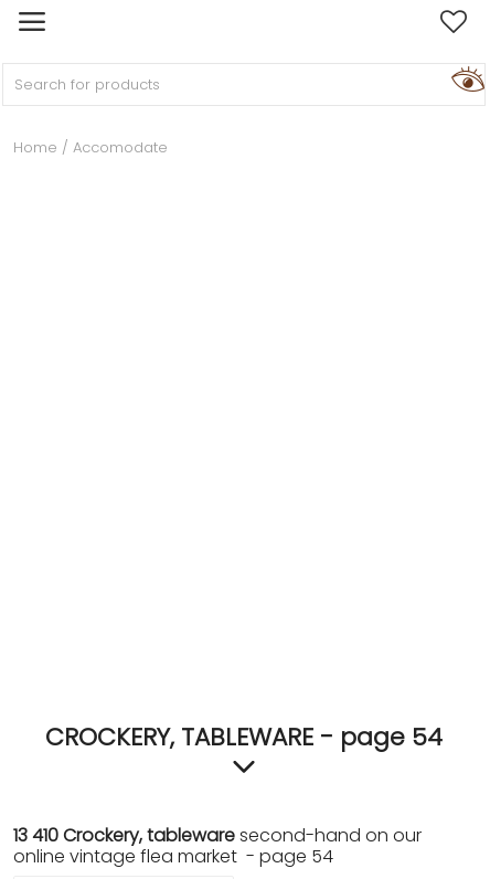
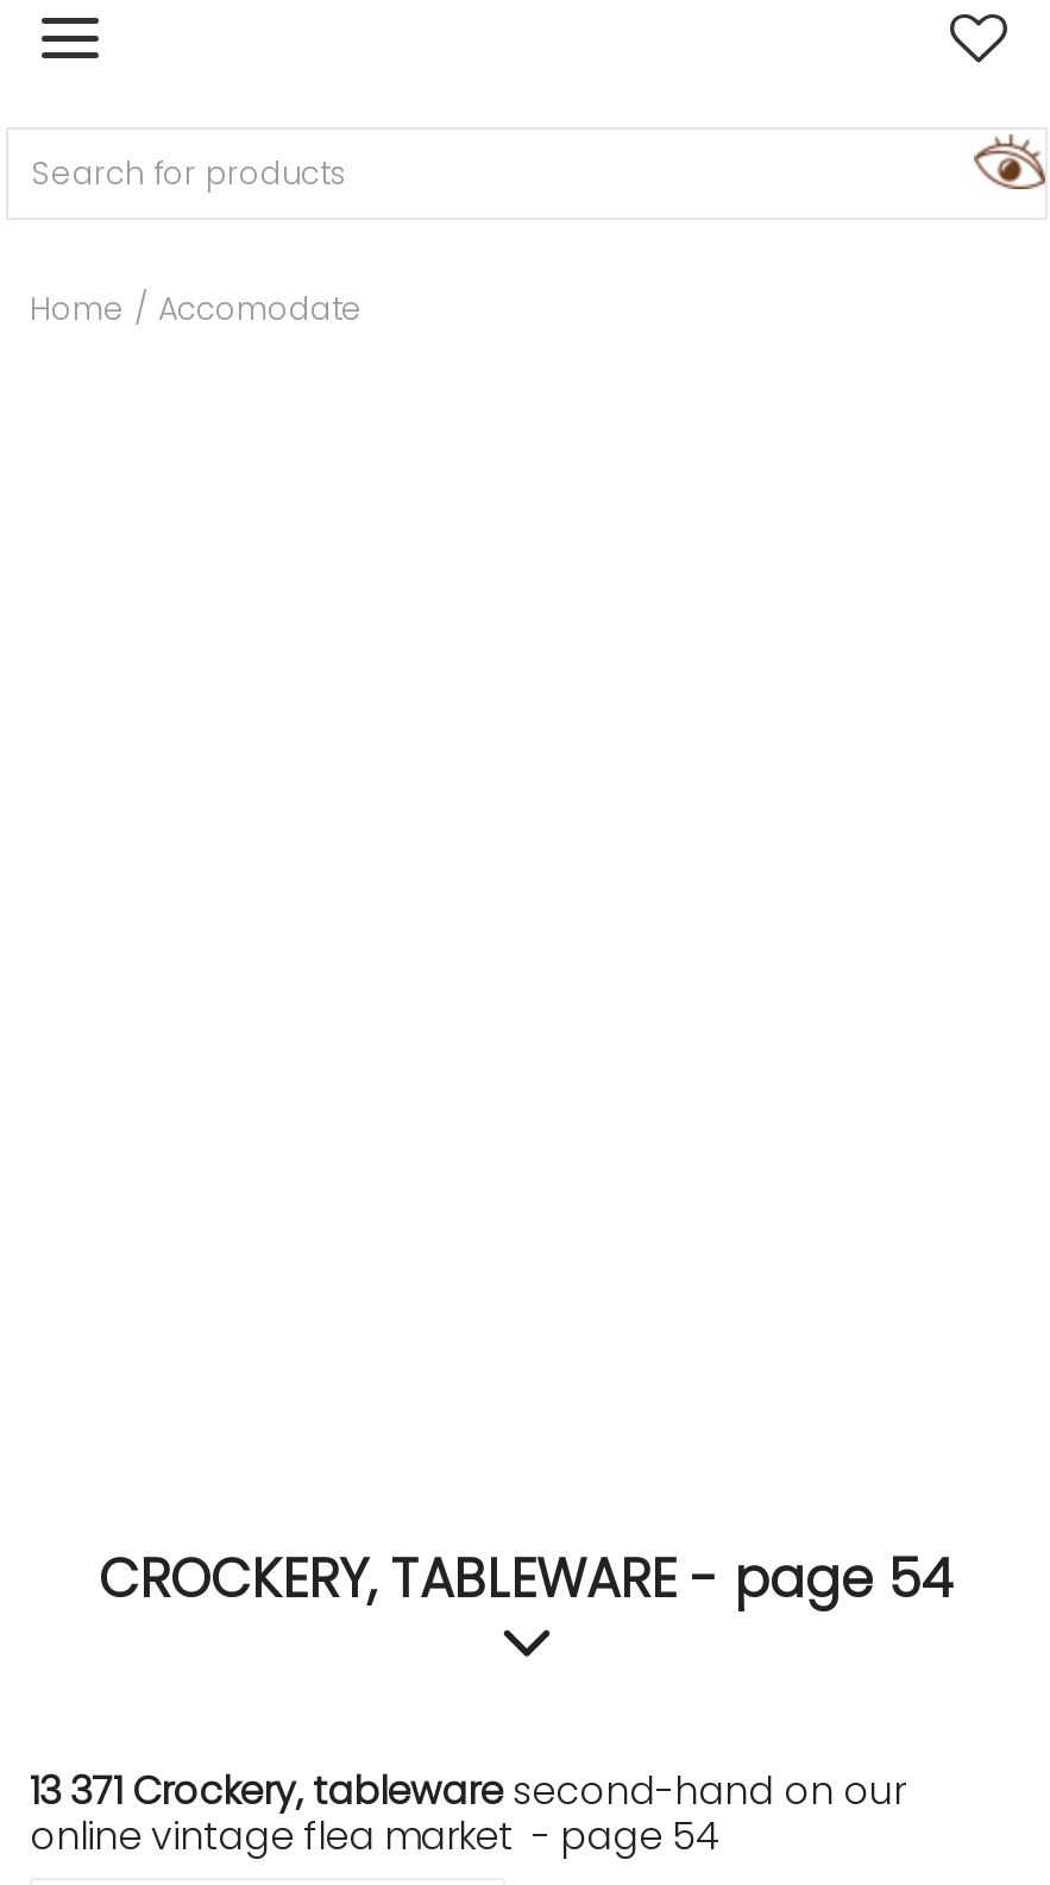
[13,823,422,848] 13 410 Crockery, tableware second-hand on our -> [30,1764,905,1818] 13 371 Crockery, tableware second-hand on our

